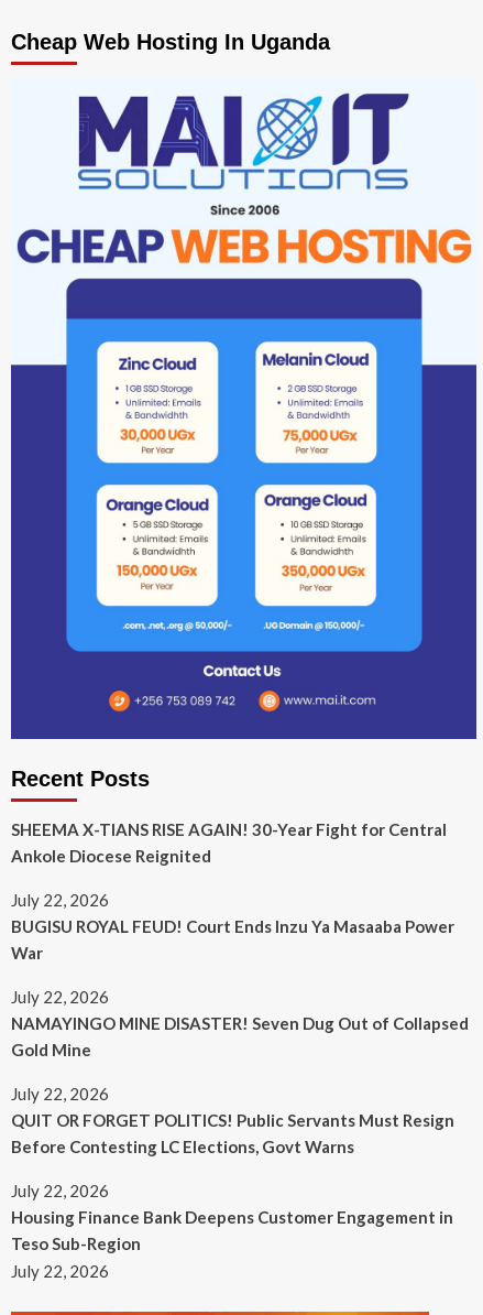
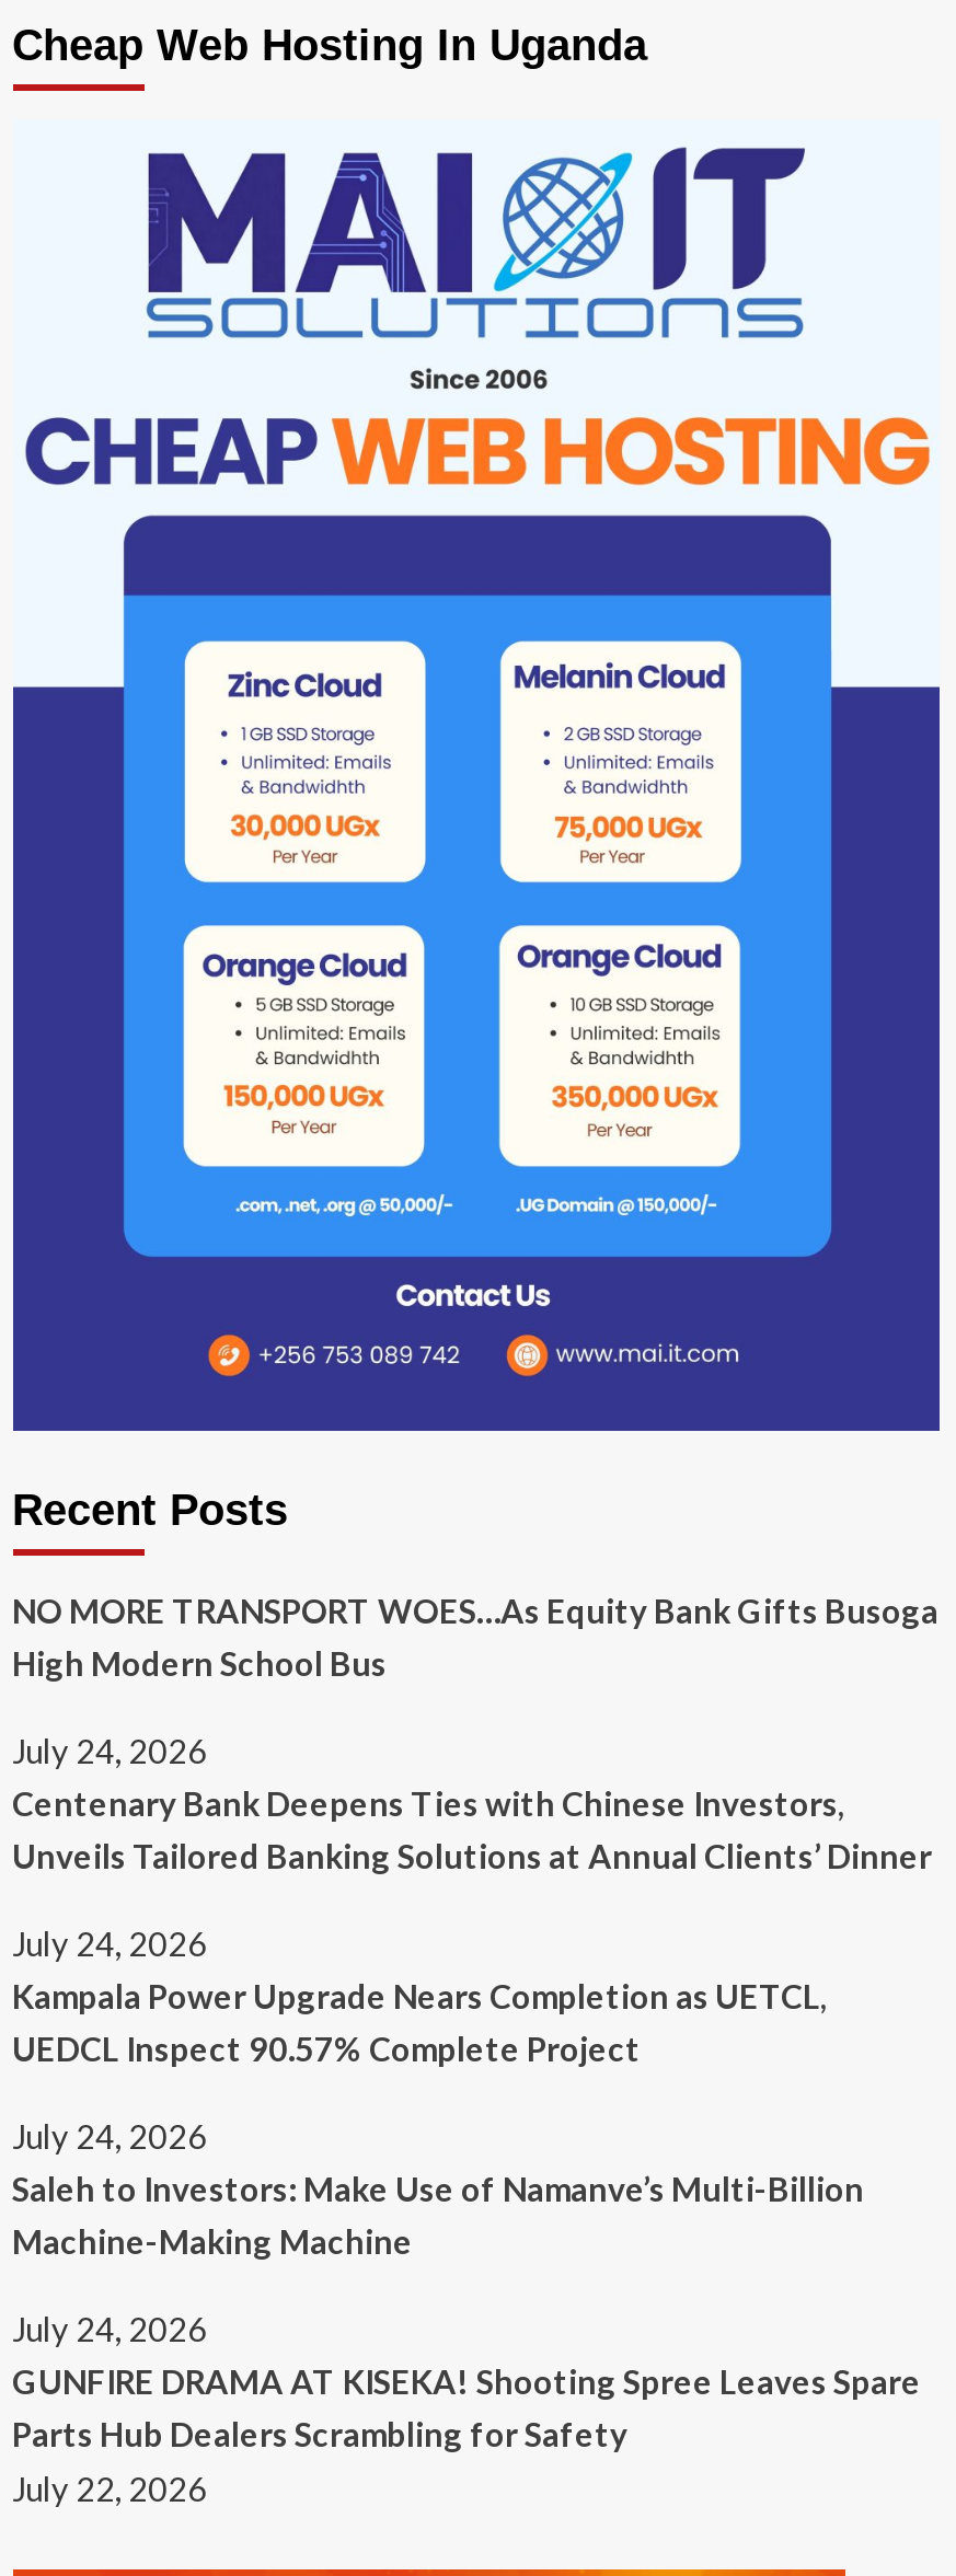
[10,819,446,865] SHEEMA X-TIANS RISE AGAIN! 30-Year Fight for Central | Ankole Diocese Reignited -> [12,1590,938,1682] NO MORE TRANSPORT WOES…As Equity Bank Gifts Busoga | High Modern School Bus
[10,889,454,962] July 22, 2026 | BUGISU ROYAL FEUD! Court Ends Inzu Ya Masaaba Power | War -> [12,1730,932,1874] July 24, 2026 | Centenary Bank Deepens Ties with Chinese Investors, | Unveils Tailored Banking Solutions at Annual Clients’ Dinner
[10,986,468,1059] July 22, 2026 | NAMAYINGO MINE DISASTER! Seven Dug Out of Collapsed | Gold Mine -> [12,1923,827,2067] July 24, 2026 | Kampala Power Upgrade Nears Completion as UETCL, | UEDCL Inspect 90.57% Complete Project
[10,1083,454,1156] July 22, 2026 | QUIT OR FORGET POLITICS! Public Servants Must Resign | Before Contesting LC Elections, Govt Warns -> [12,2115,864,2260] July 24, 2026 | Saleh to Investors: Make Use of Namanve’s Multi-Billion | Machine-Making Machine
[10,1180,453,1253] July 22, 2026 | Housing Finance Bank Deepens Customer Engagement in | Teso Sub-Region -> [12,2308,921,2453] July 24, 2026 | GUNFIRE DRAMA AT KISEKA! Shooting Spree Leaves Spare | Parts Hub Dealers Scrambling for Safety

